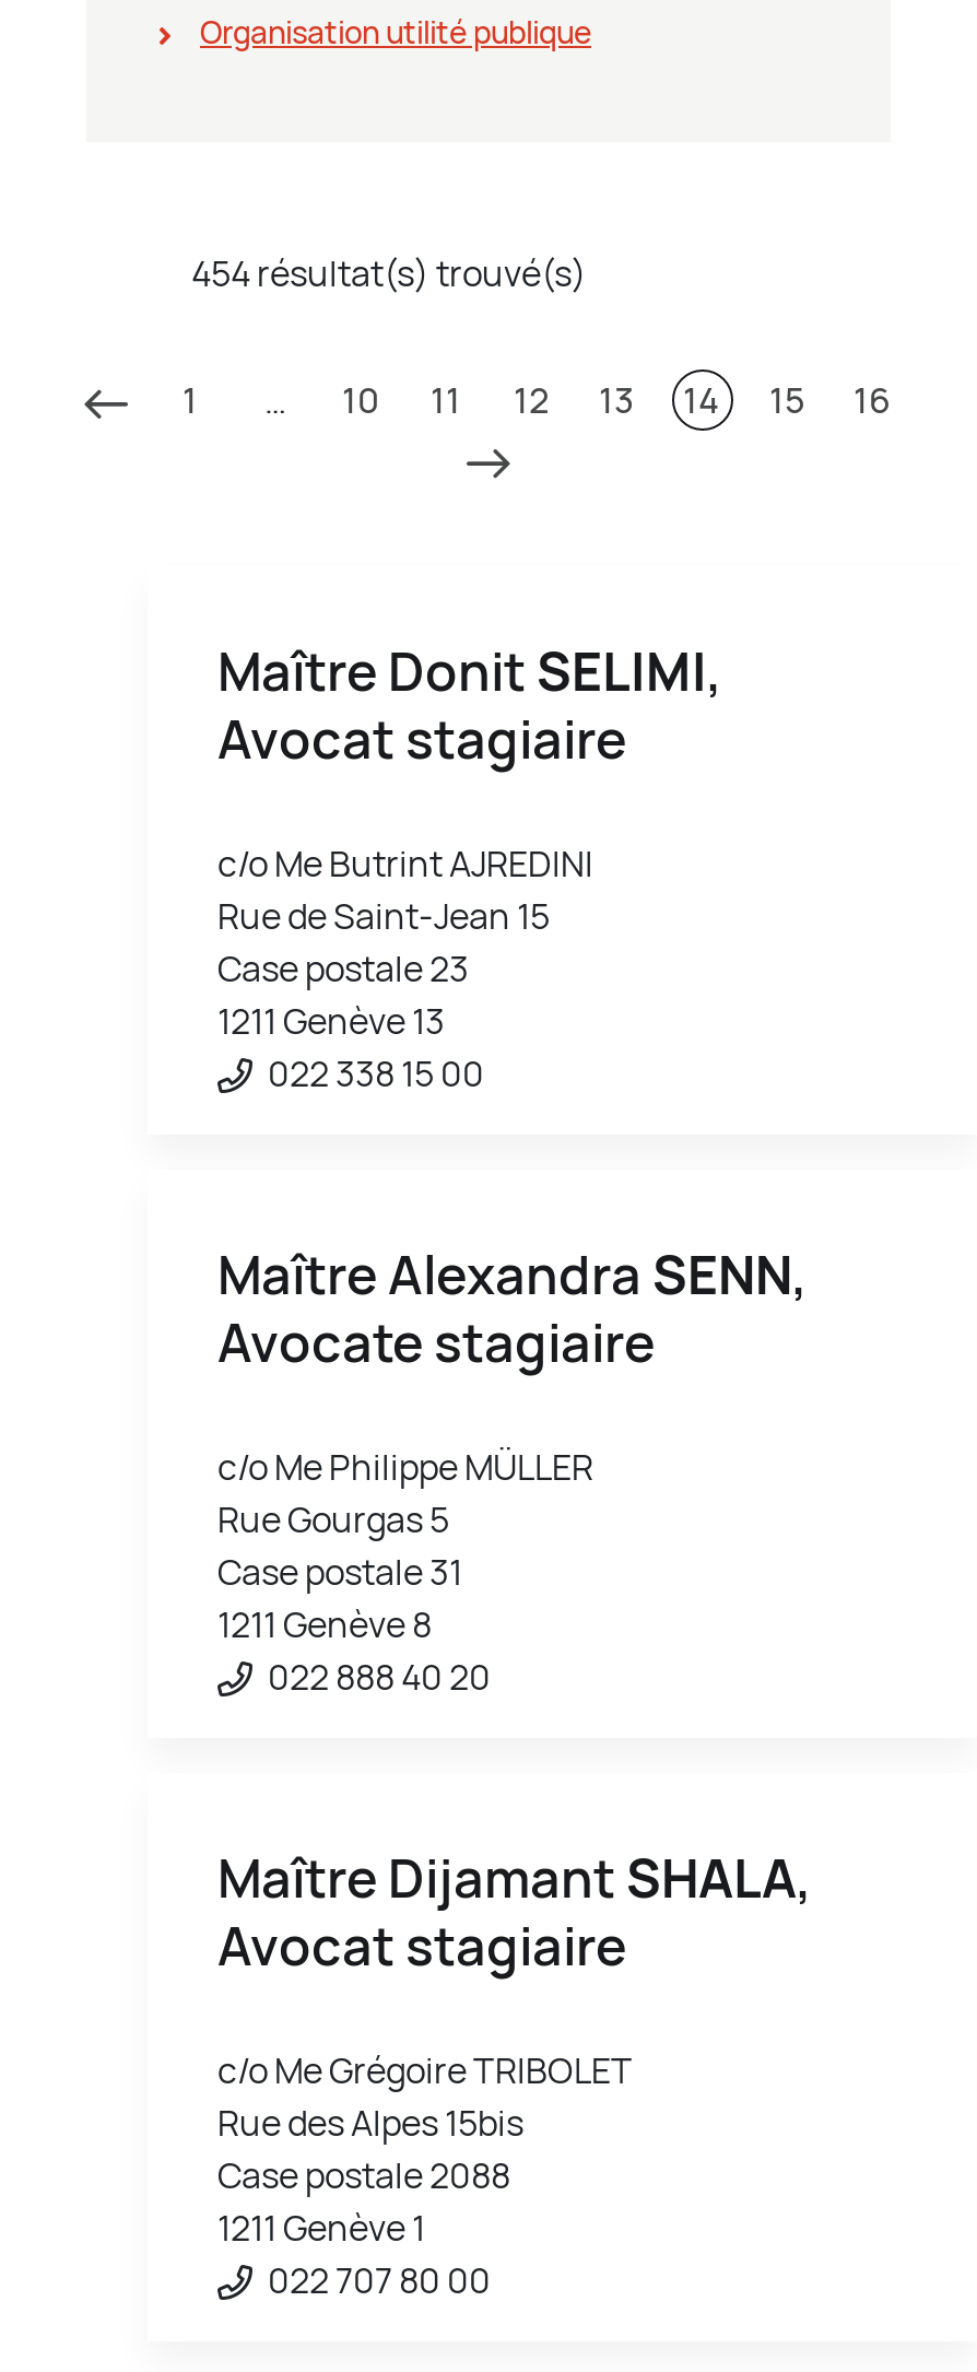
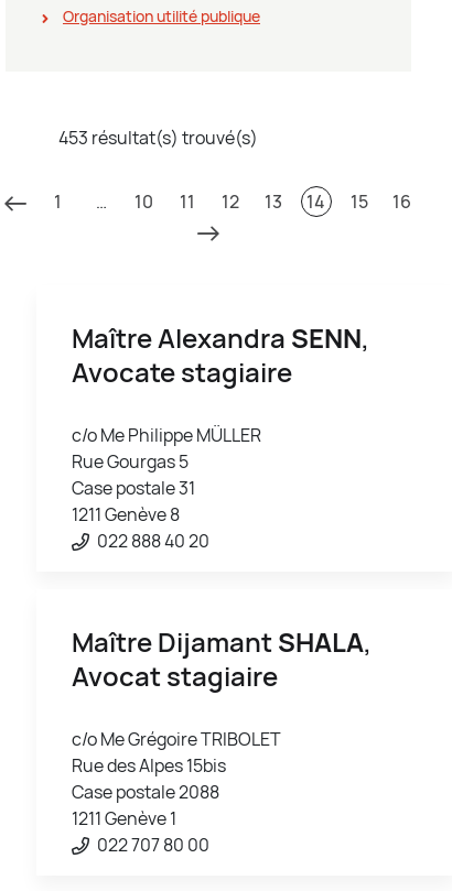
[191,249,587,297] 454 résultat(s) trouvé(s) -> [58,125,258,150] 453 résultat(s) trouvé(s)
[217,634,722,1097] Maître Donit SELIMI, | Avocat stagiaire | c/o Me Butrint AJREDINI | Rue de Saint-Jean 15 | Case postale 23 | 1211 Genève 13 | 022 338 15 00 -> none

